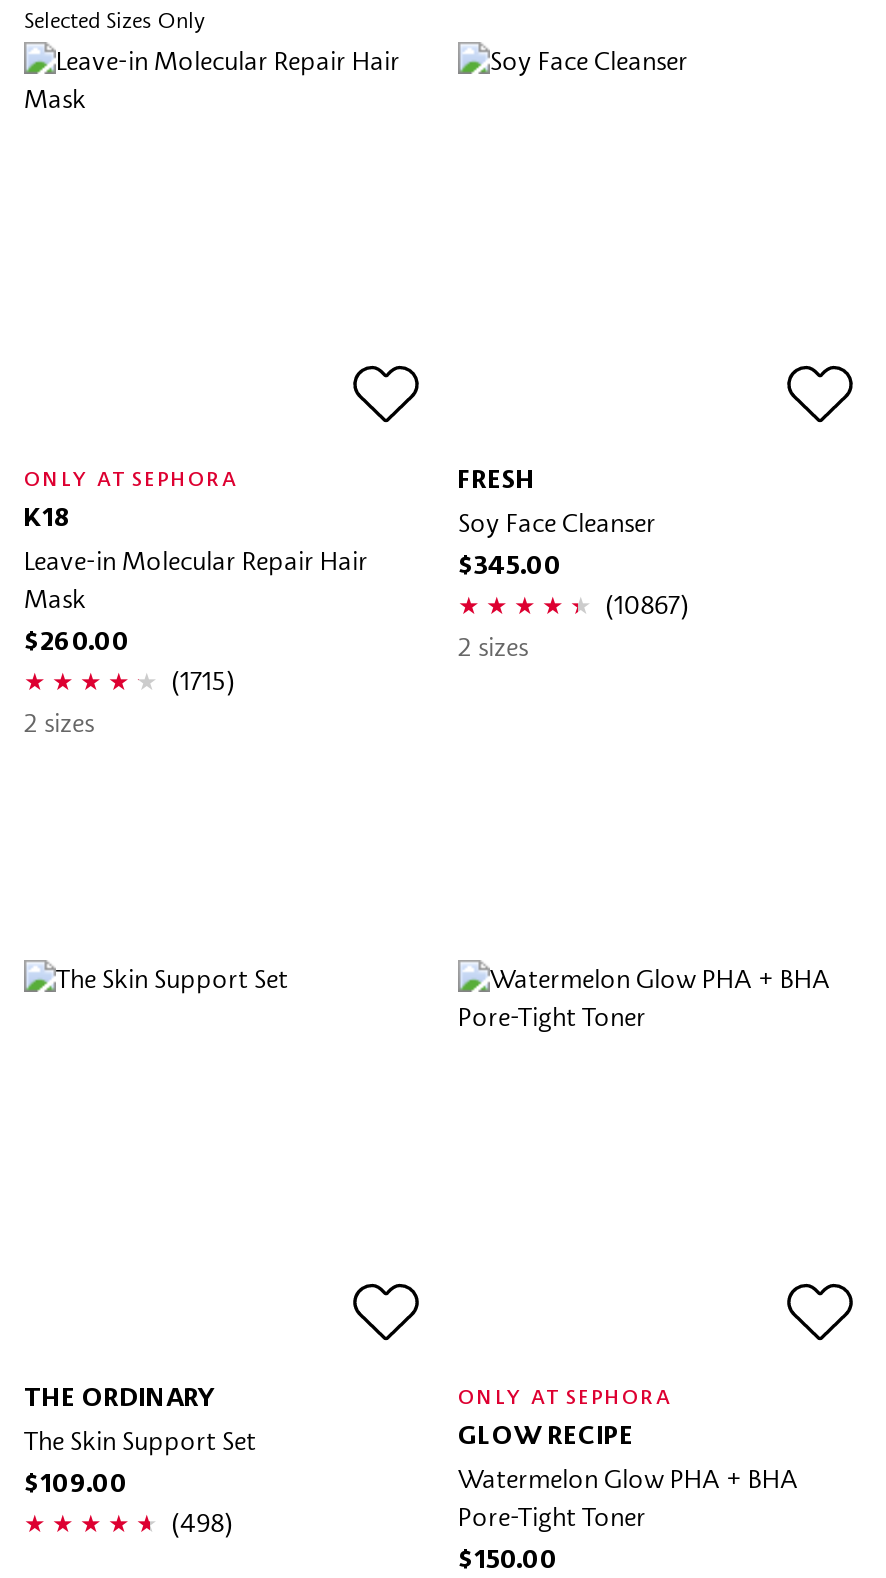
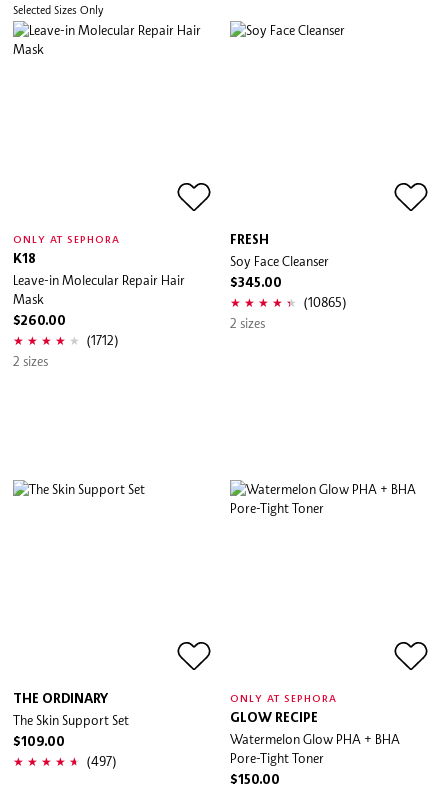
[604,588,690,620] (10867) -> [303,294,347,310] (10865)
[170,664,236,696] (1715) -> [86,332,119,348] (1712)
[170,1506,234,1538] (498) -> [86,753,117,769] (497)

